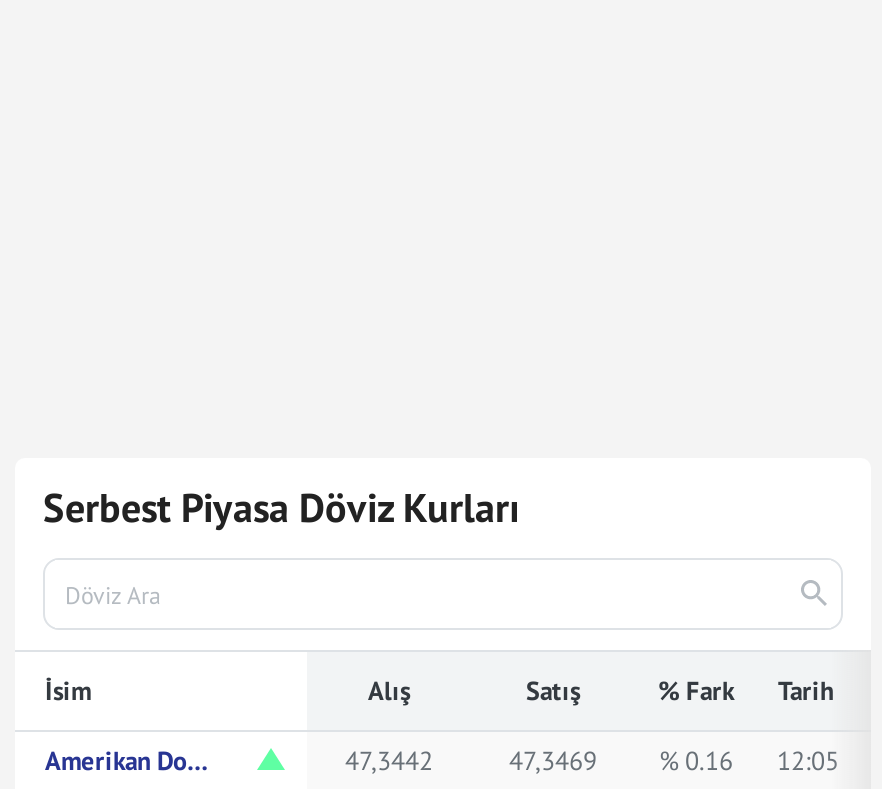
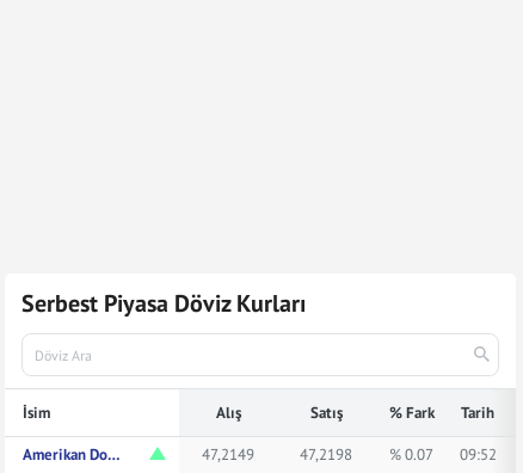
[345,744,433,778] 47,3442 -> [202,444,254,465] 47,2149
[509,744,597,778] 47,3469 -> [300,444,352,465] 47,2198
[659,744,733,778] % 0.16 -> [389,444,433,465] % 0.07
[777,744,839,778] 12:05 -> [460,444,497,465] 09:52

